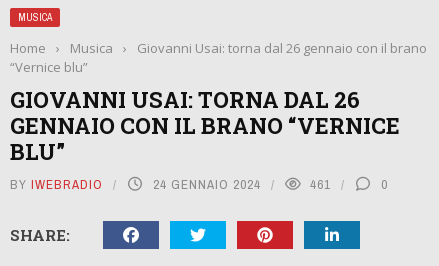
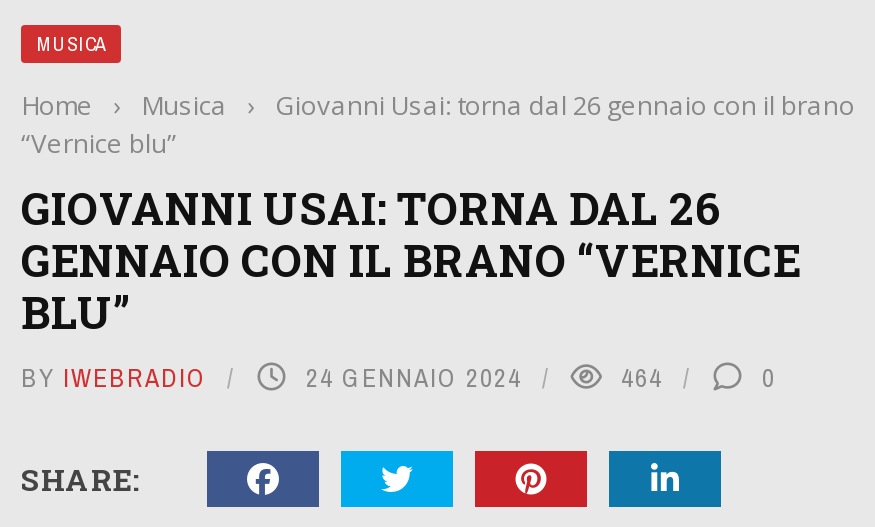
[310,176,331,193] 461 -> [621,361,663,395] 464

